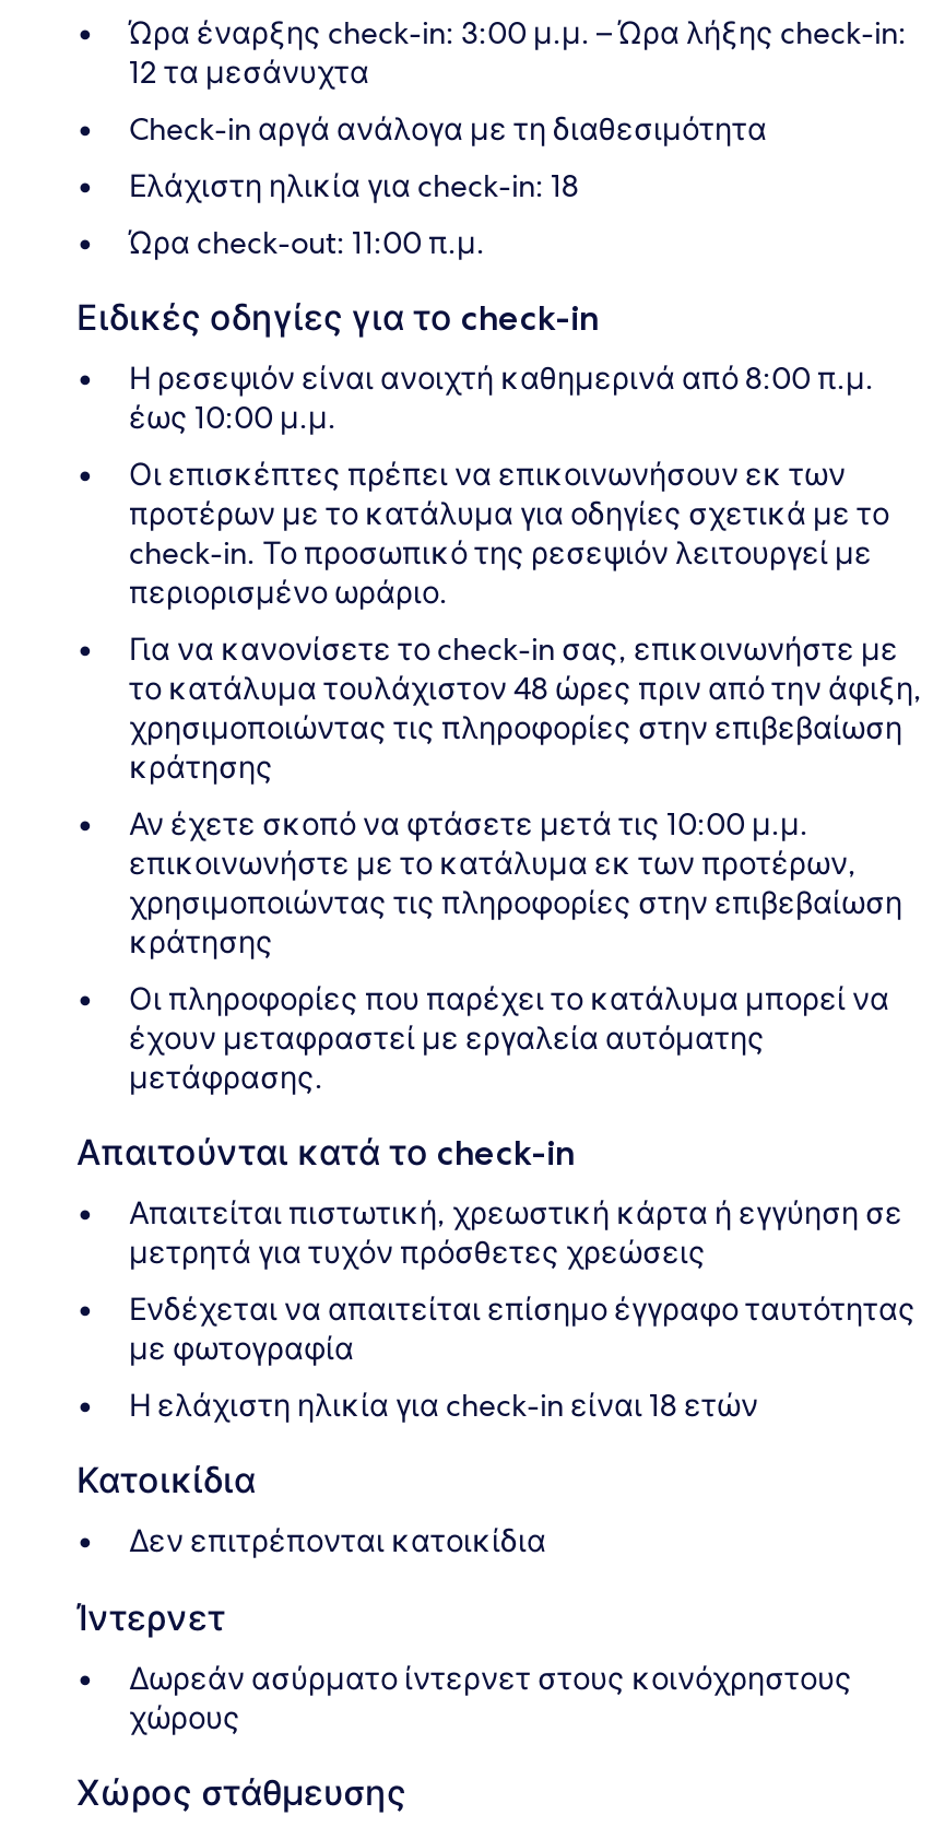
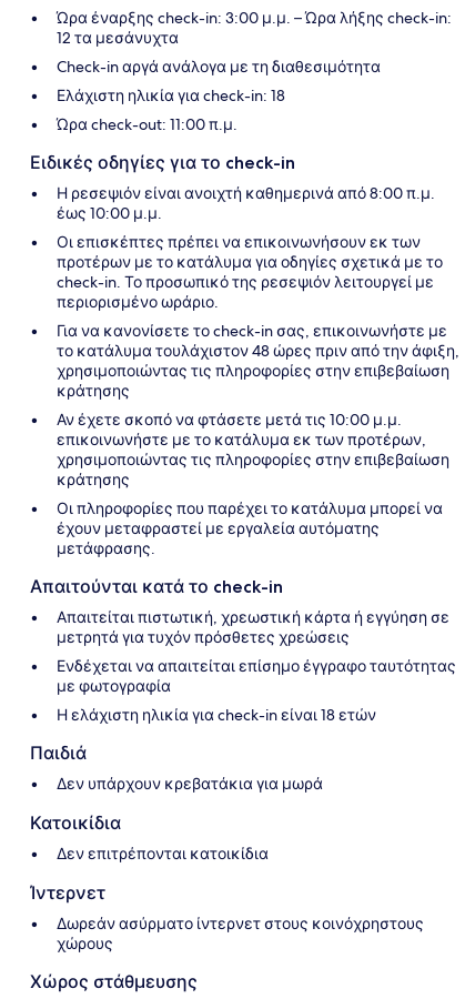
none -> [30,743,323,794] Παιδιά | Δεν υπάρχουν κρεβατάκια για μωρά

